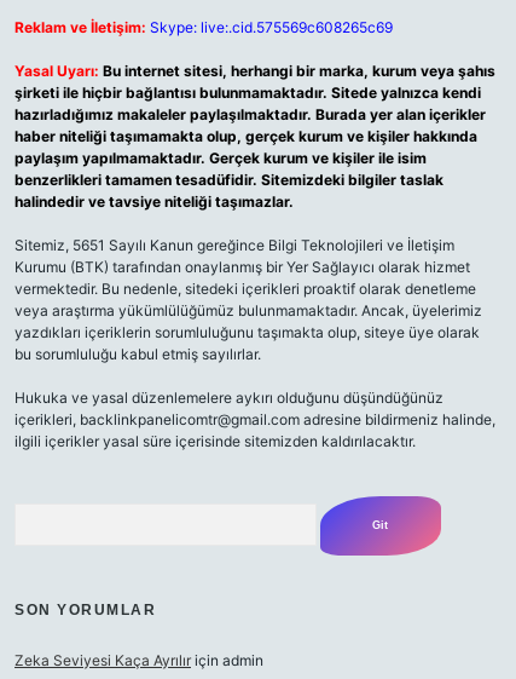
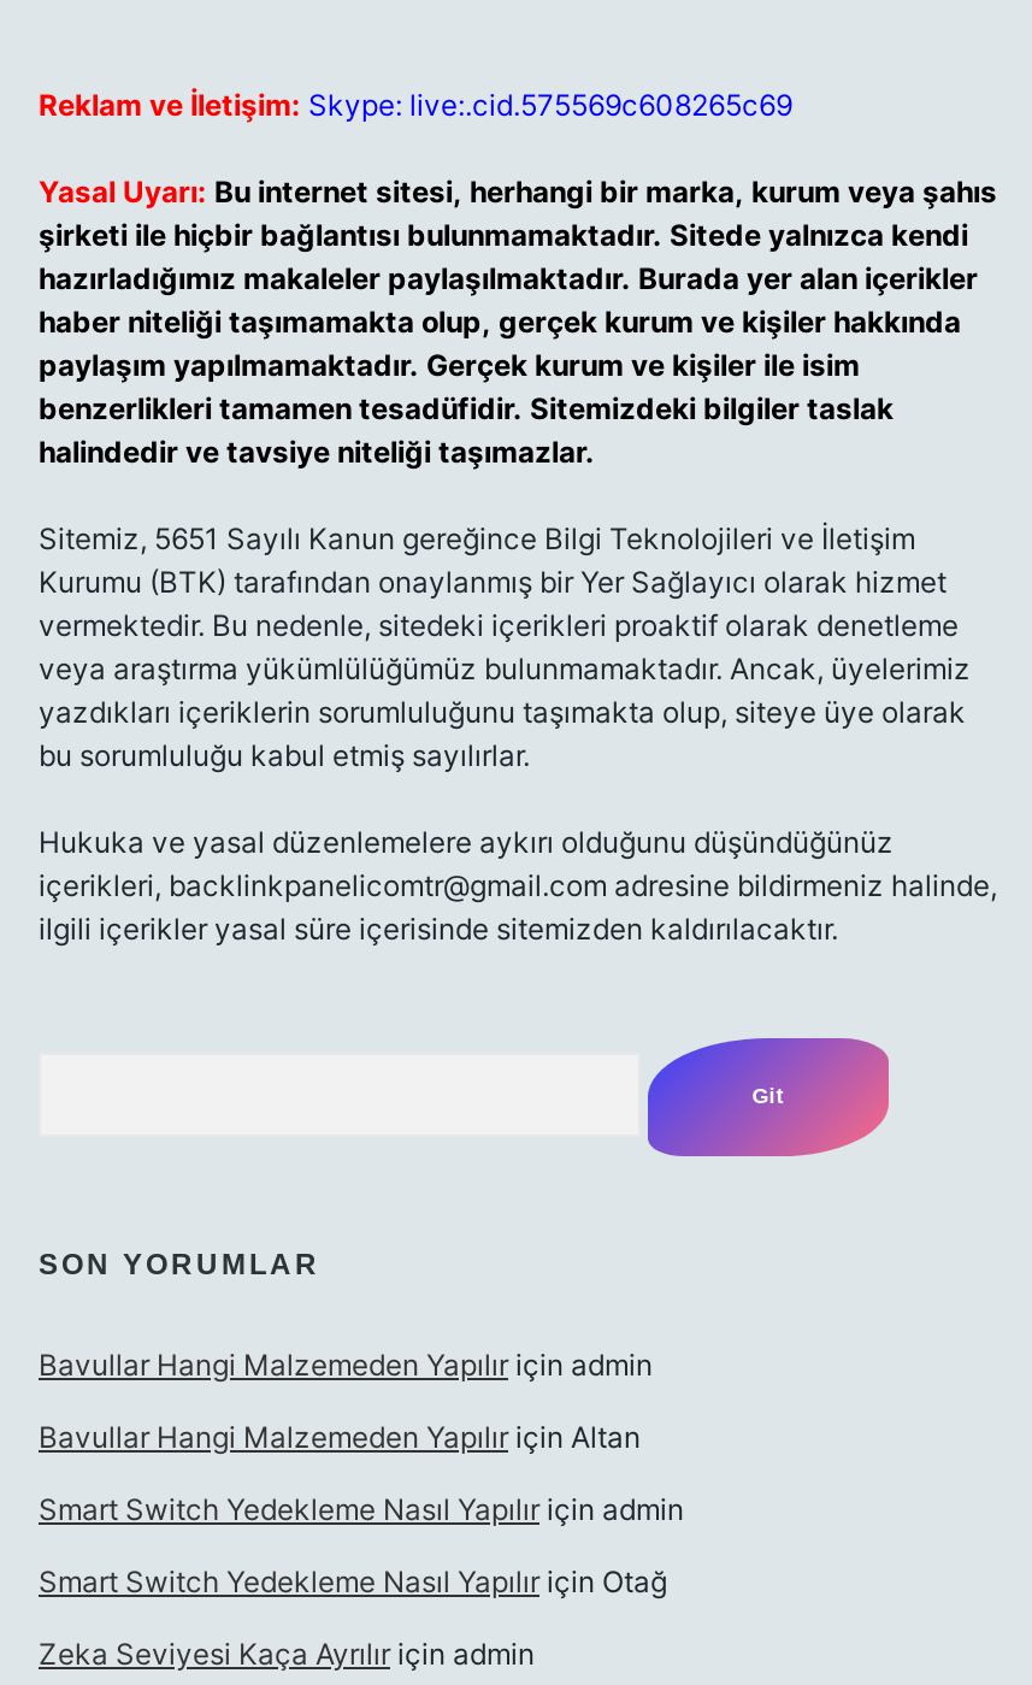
none -> [39,1347,684,1599] Bavullar Hangi Malzemeden Yapılır için admin | Bavullar Hangi Malzemeden Yapılır için Altan | Smart Switch Yedekleme Nasıl Yapılır için admin | Smart Switch Yedekleme Nasıl Yapılır için Otağ

